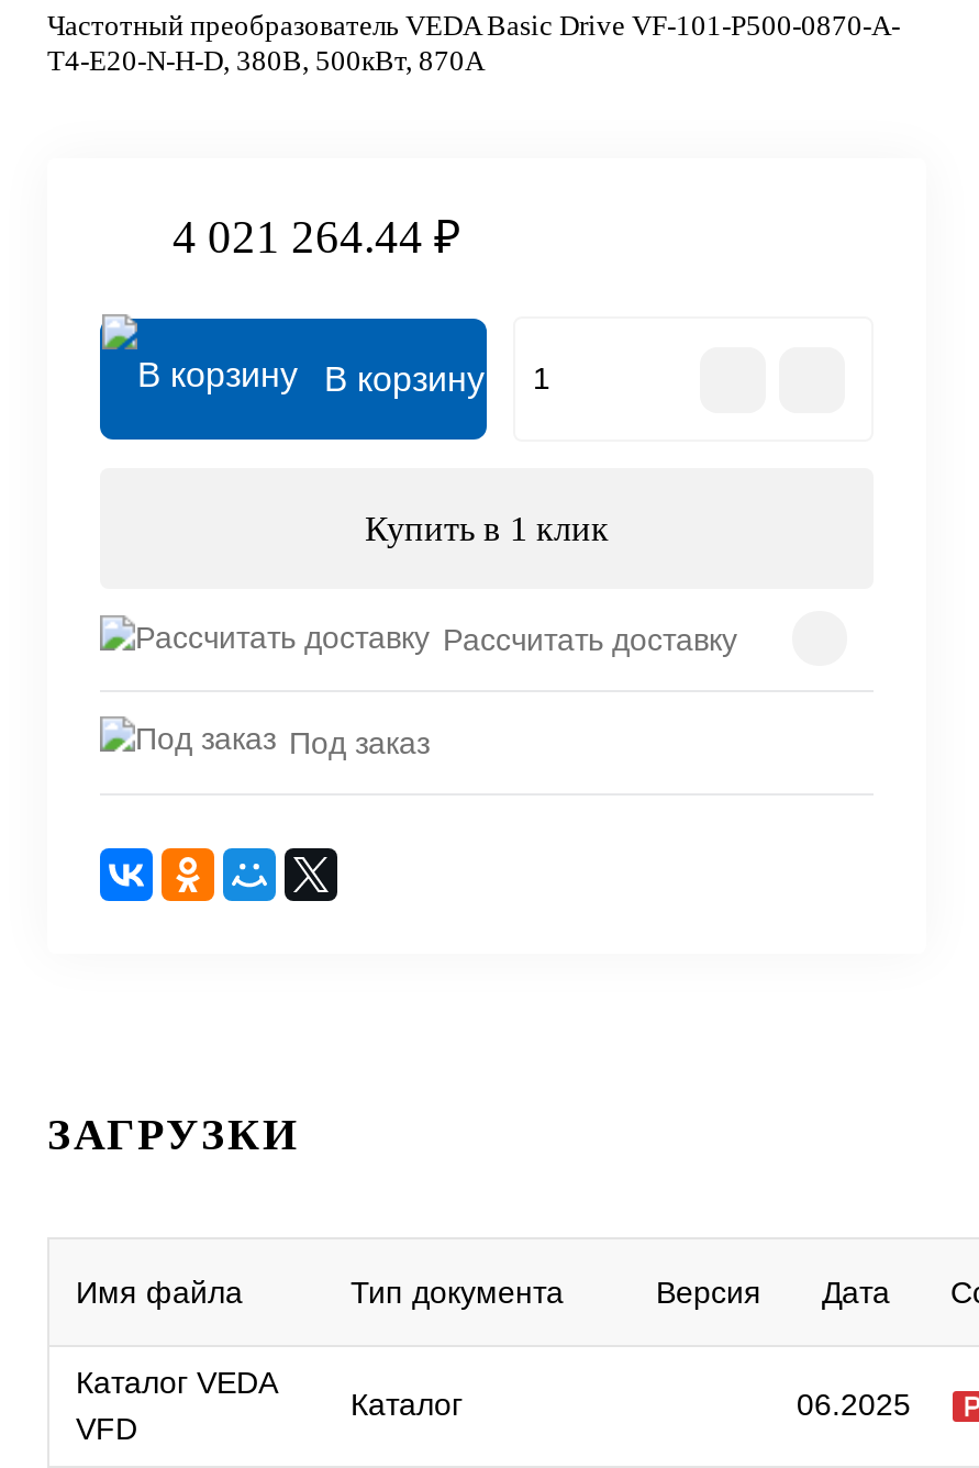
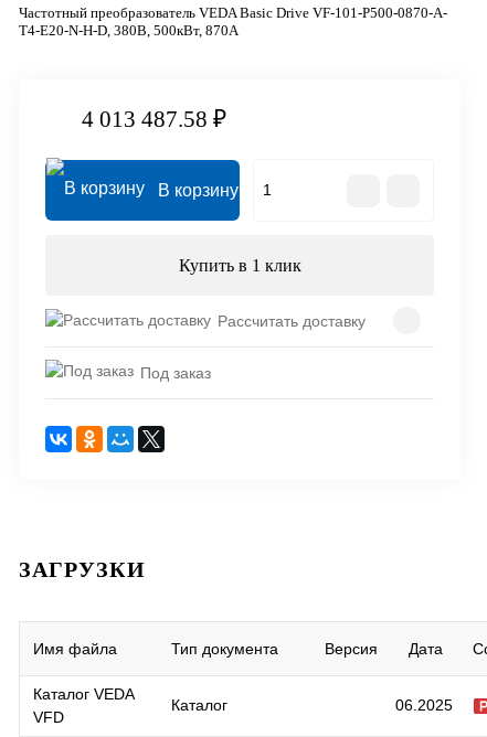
[173,211,460,264] 4 021 264.44 ₽ -> [82,106,226,133] 4 013 487.58 ₽

